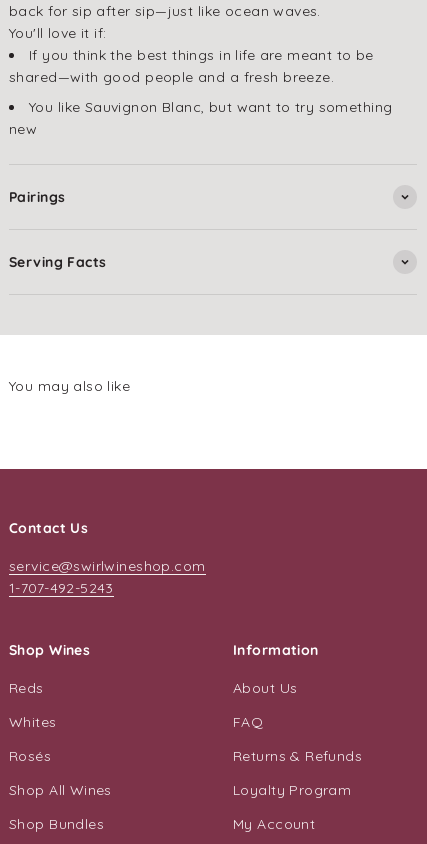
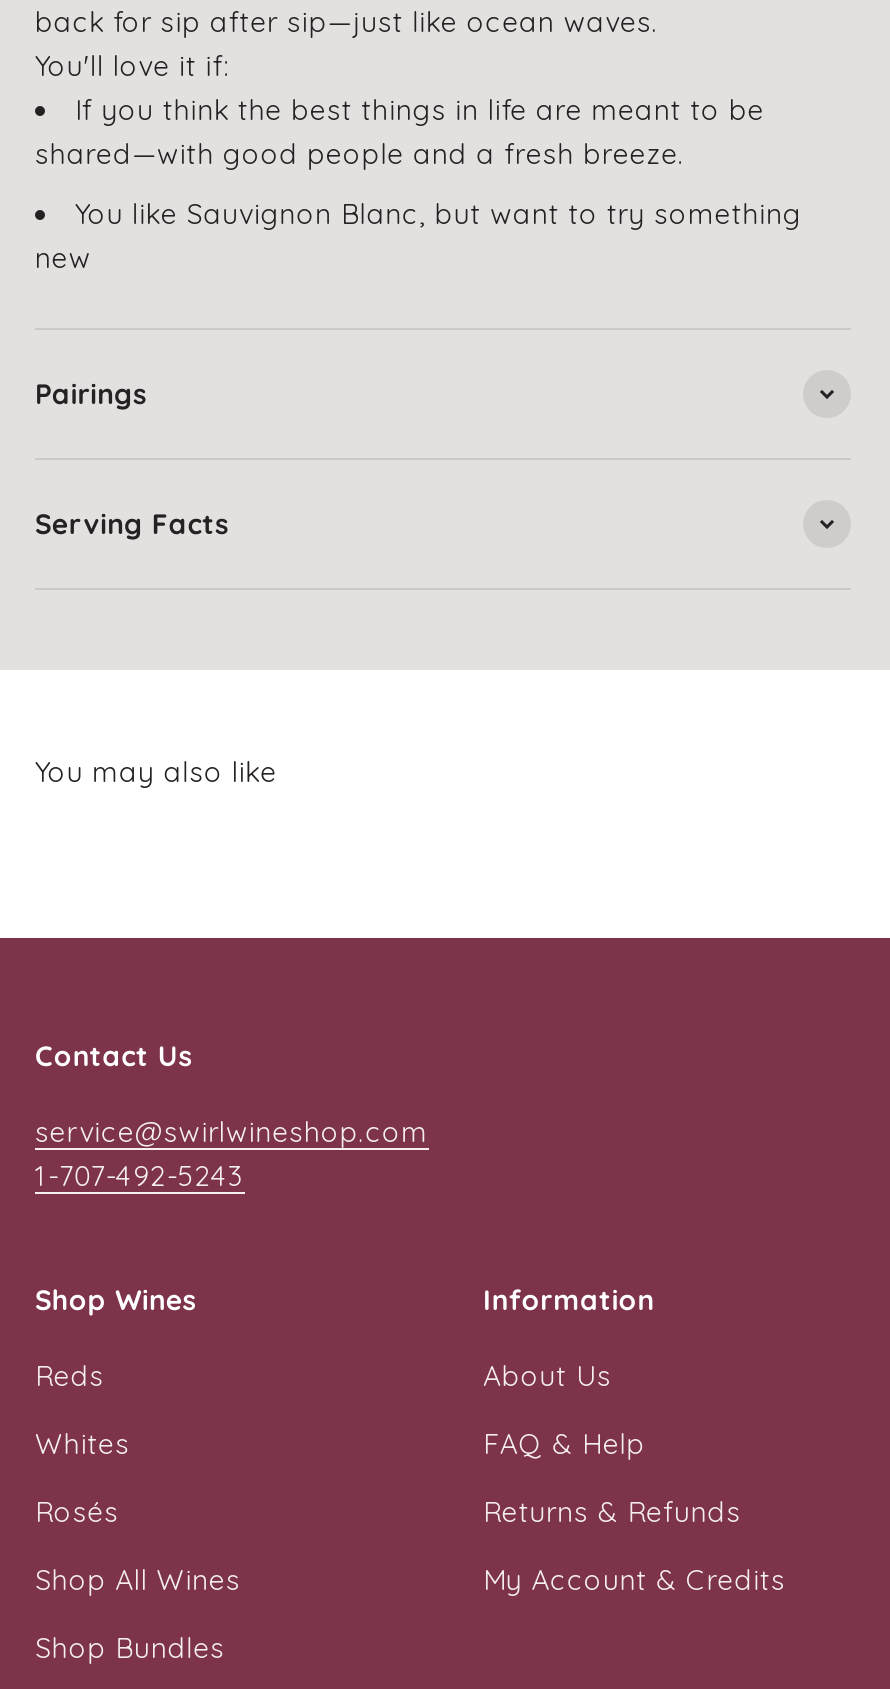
[233,713,263,731] FAQ -> [483,1427,645,1463] FAQ & Help
[233,781,351,833] Loyalty Program | My Account -> [483,1563,786,1599] My Account & Credits

